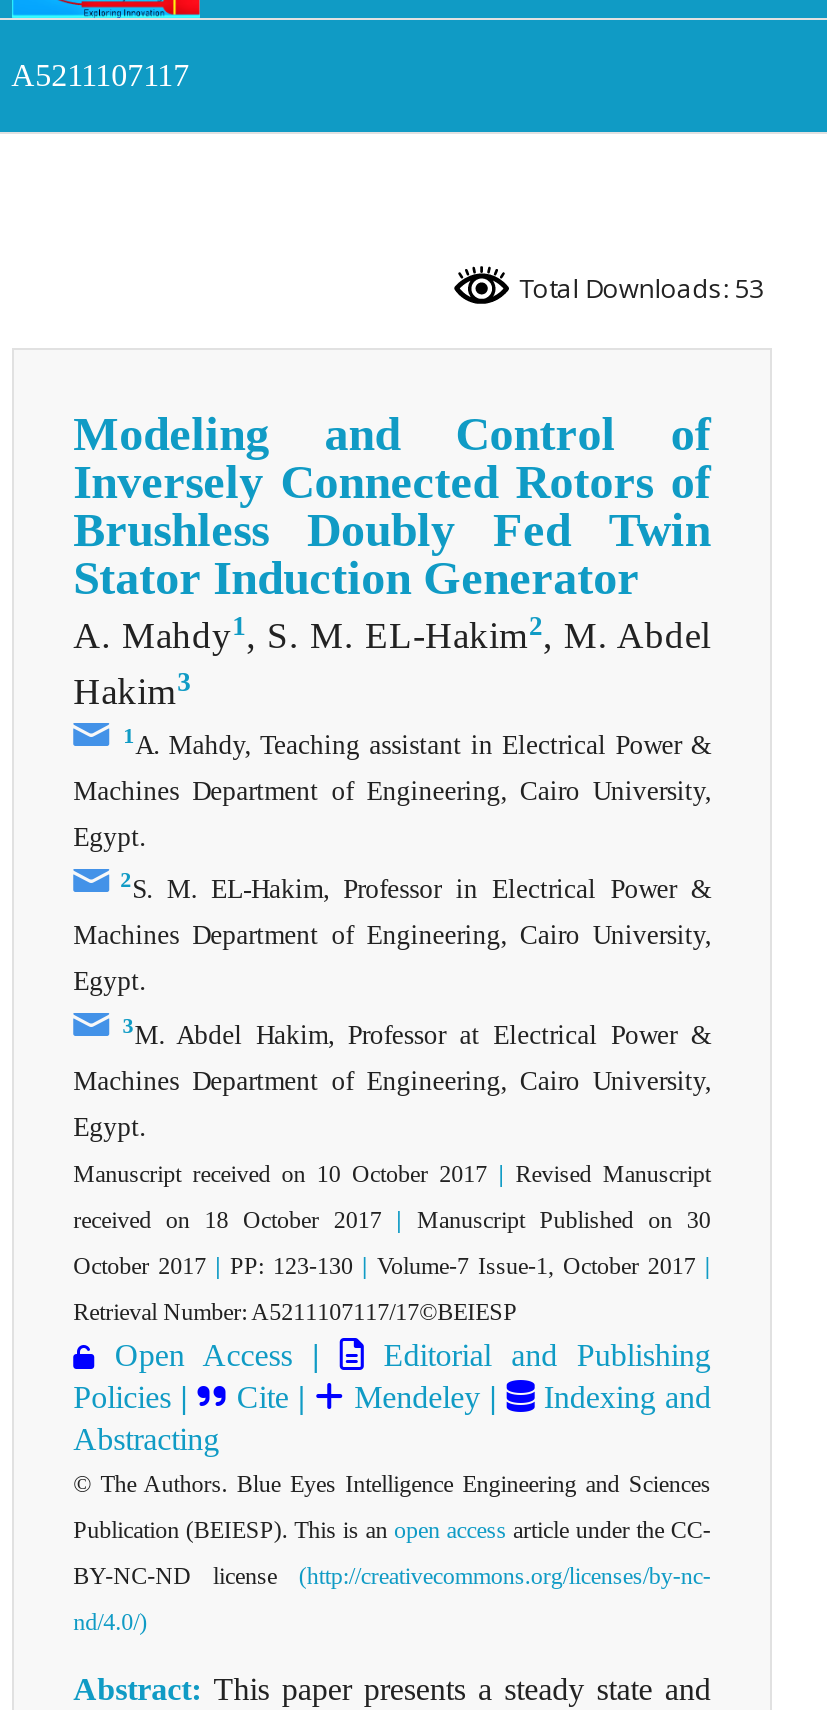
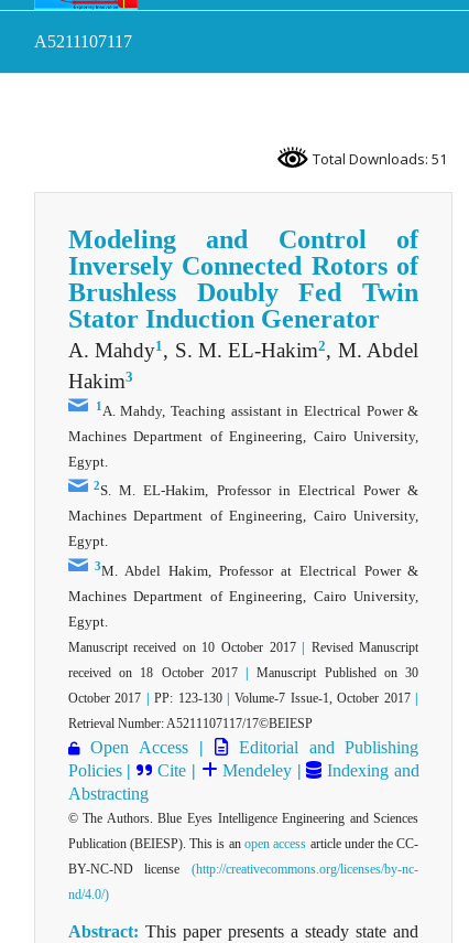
[513,270,763,306] Total Downloads: 53 -> [310,149,447,169] Total Downloads: 51

